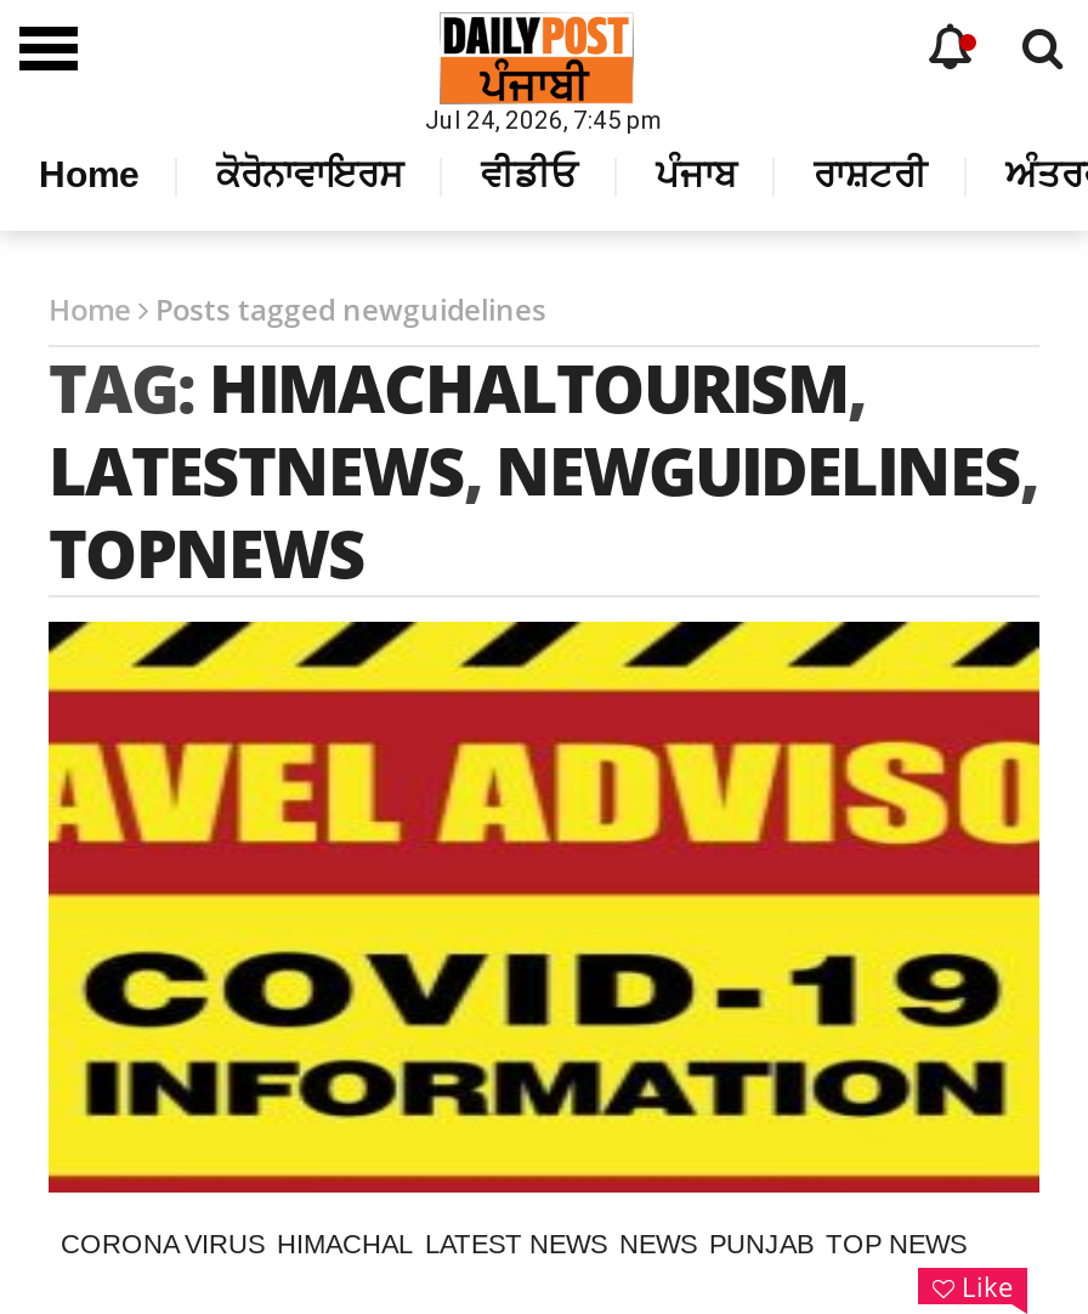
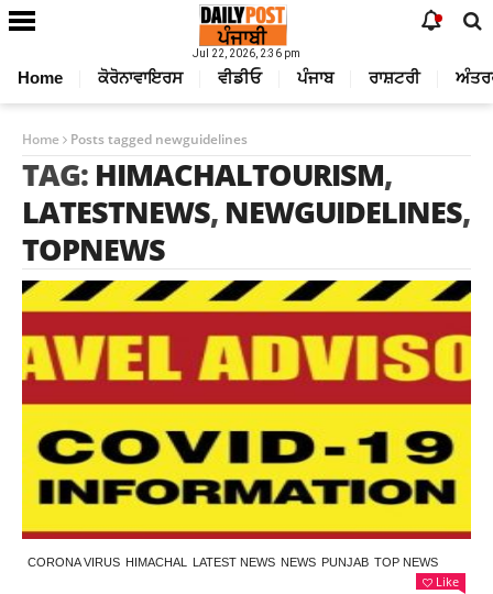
[425,107,663,134] Jul 24, 2026, 7:45 pm -> [193,47,300,59] Jul 22, 2026, 2:36 pm

